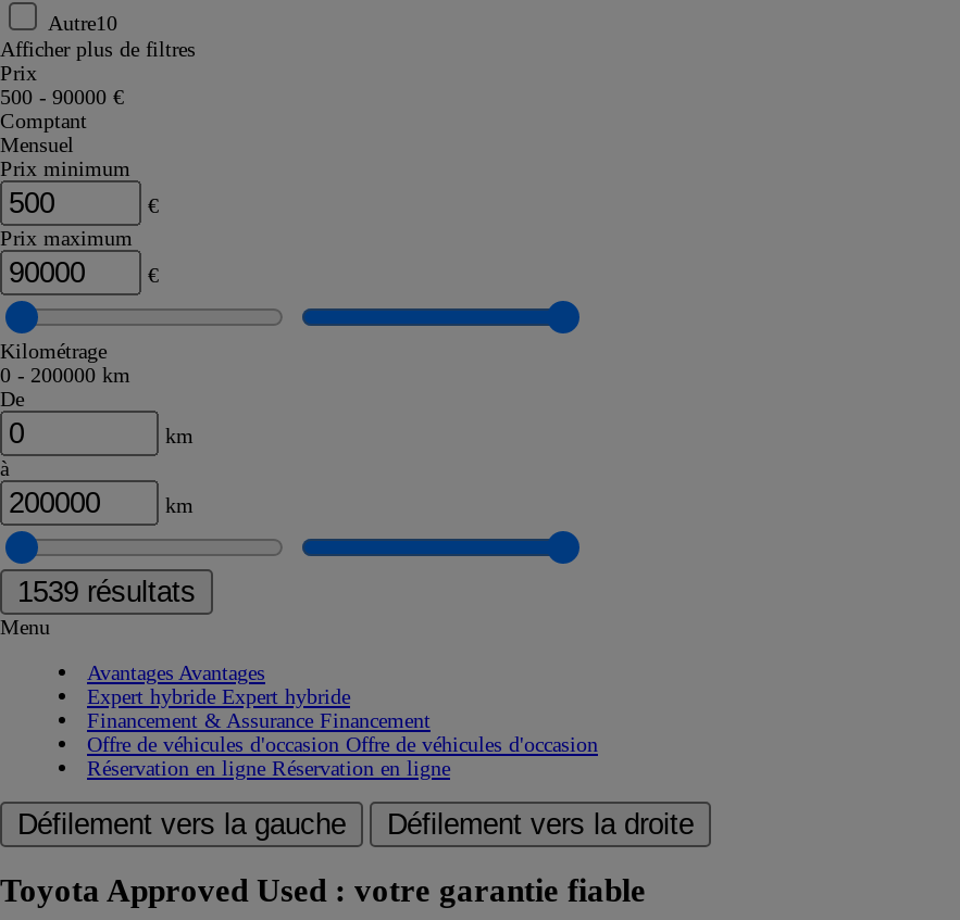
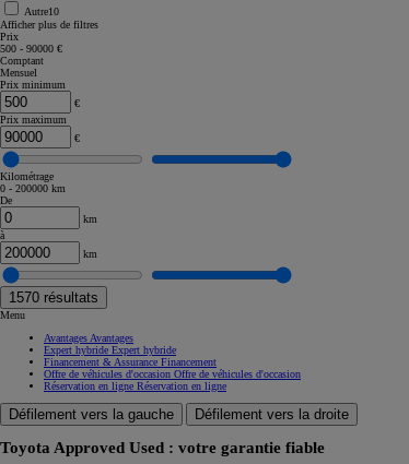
[17,575,196,608] 1539 résultats -> [9,289,98,305] 1570 résultats

